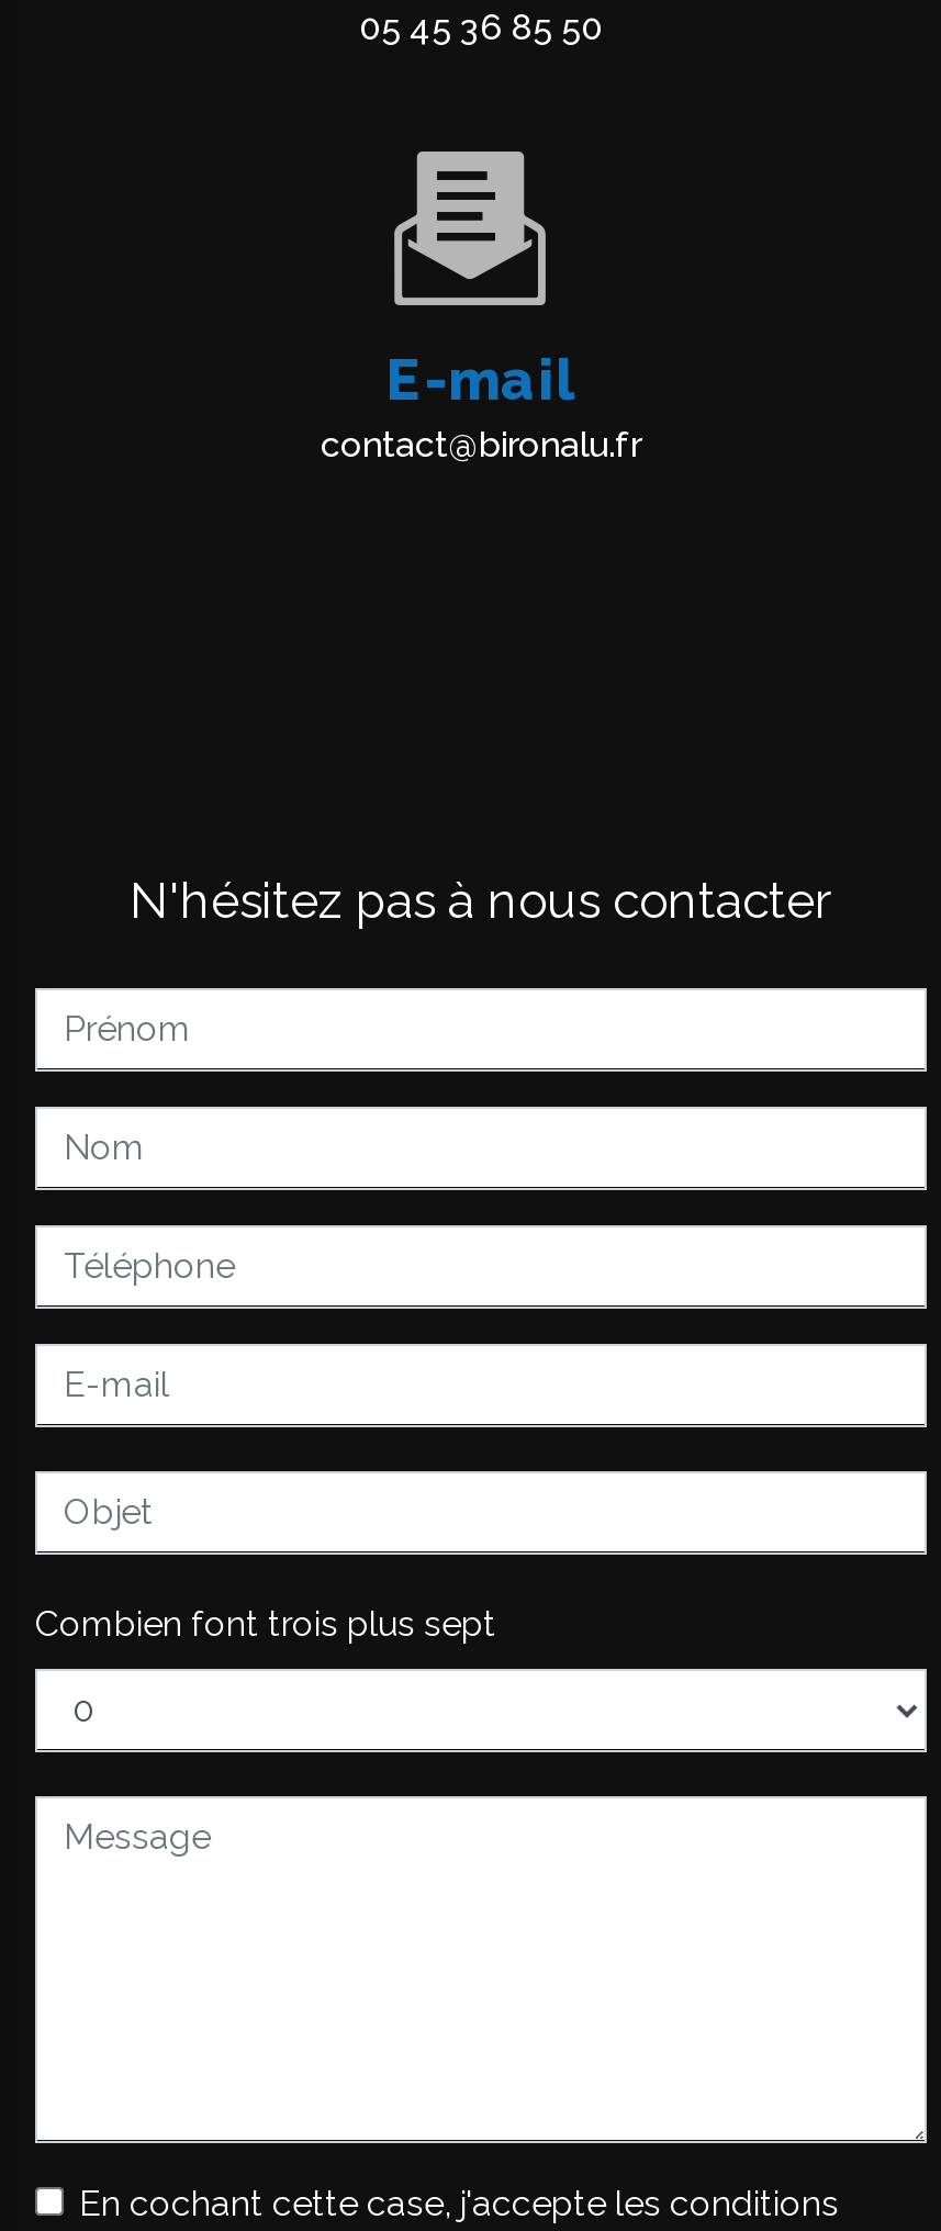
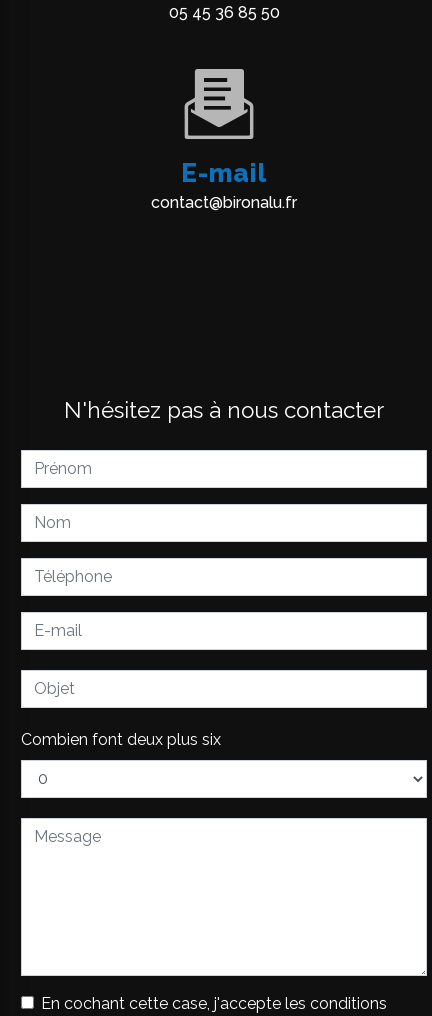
[35,1602,496,1644] Combien font trois plus sept -> [21,730,221,749] Combien font deux plus six

